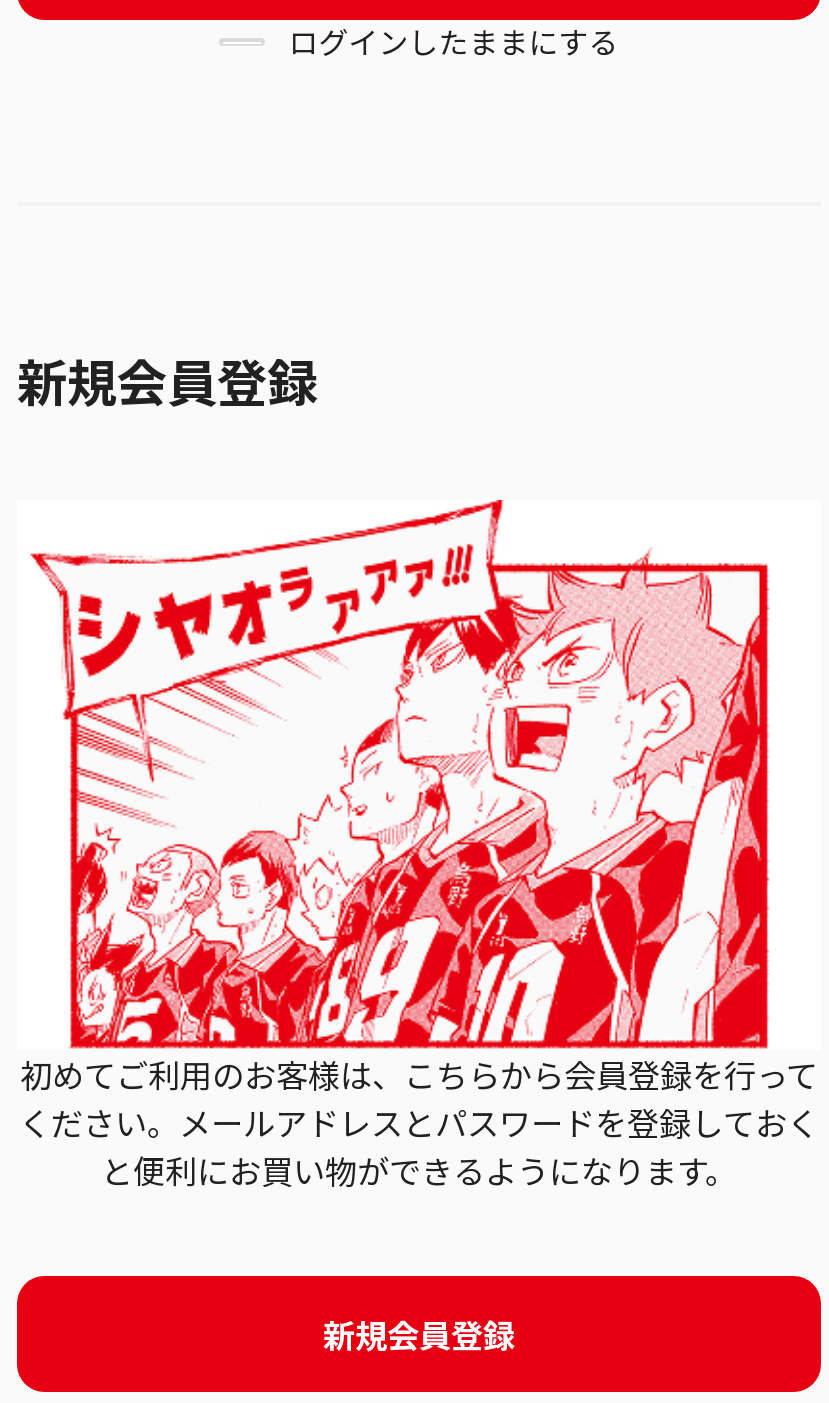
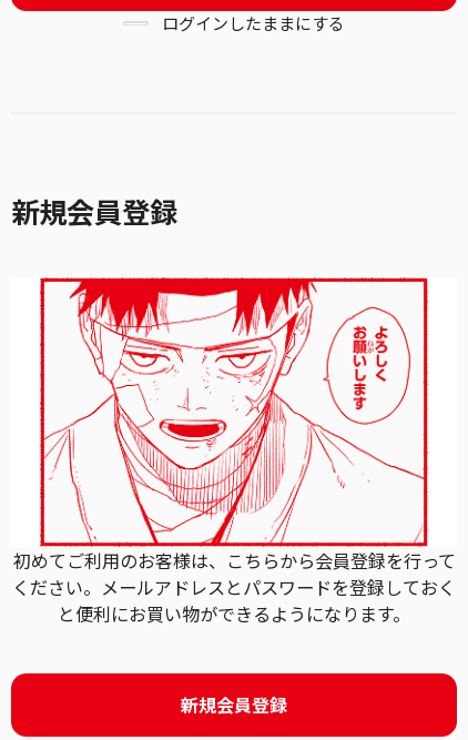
[31,500,763,1044] [image] -> [37,276,425,545] [image]

